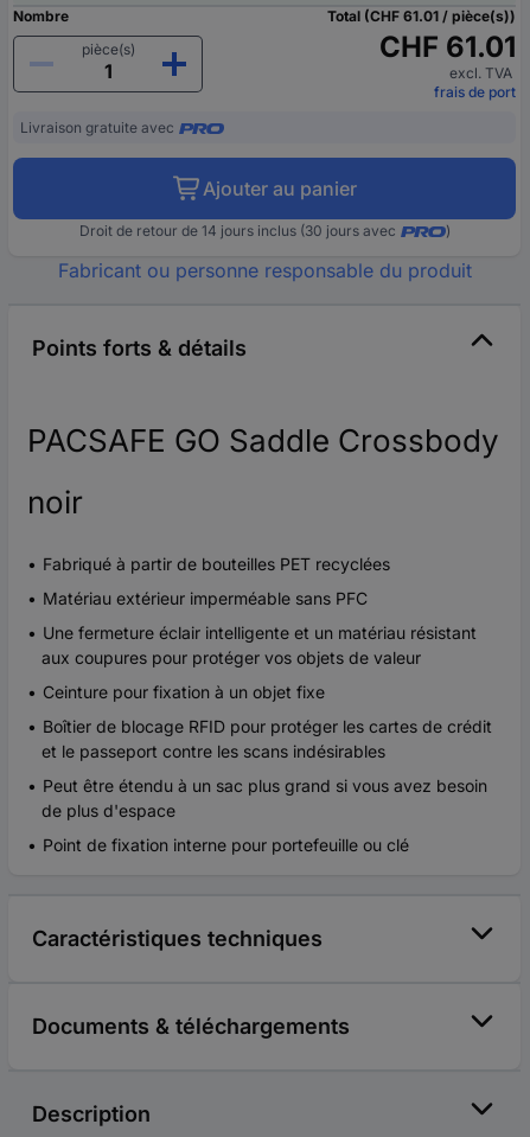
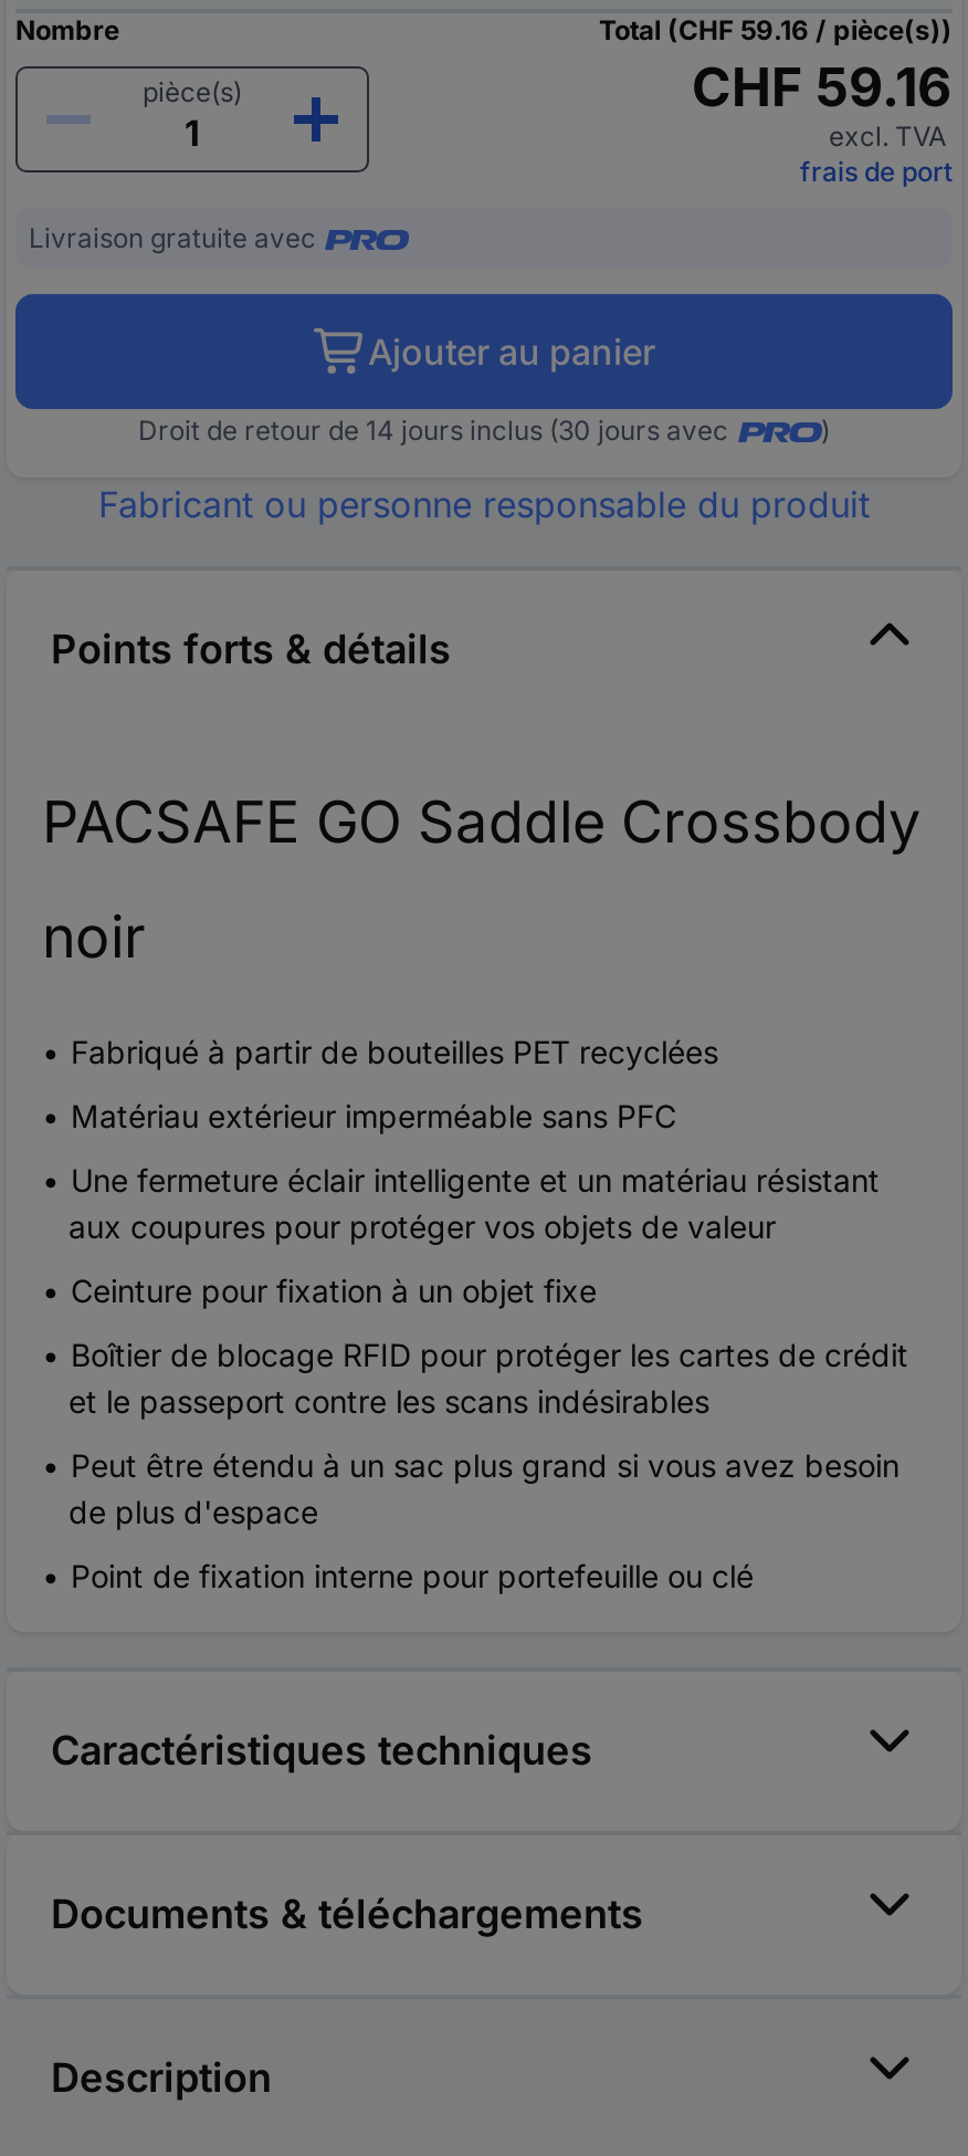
[327,7,516,25] Total (CHF 61.01 / pièce(s)) -> [599,13,953,46] Total (CHF 59.16 / pièce(s))
[379,30,516,64] CHF 61.01 -> [692,55,953,119] CHF 59.16

